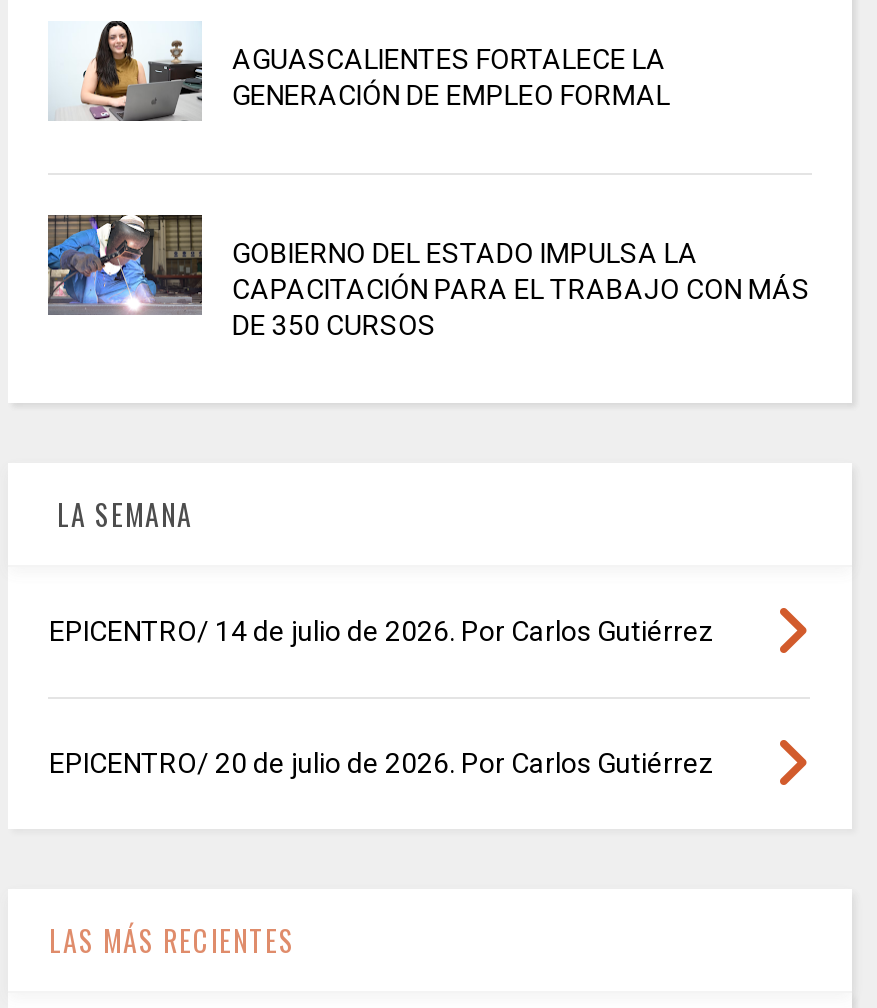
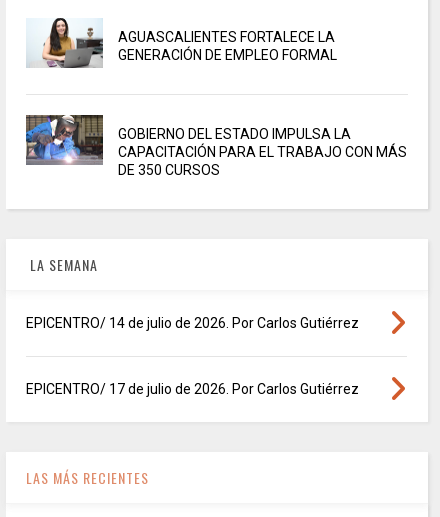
[49,747,715,779] EPICENTRO/ 20 de julio de 2026. Por Carlos Gutiérrez -> [26,381,359,397] EPICENTRO/ 17 de julio de 2026. Por Carlos Gutiérrez

